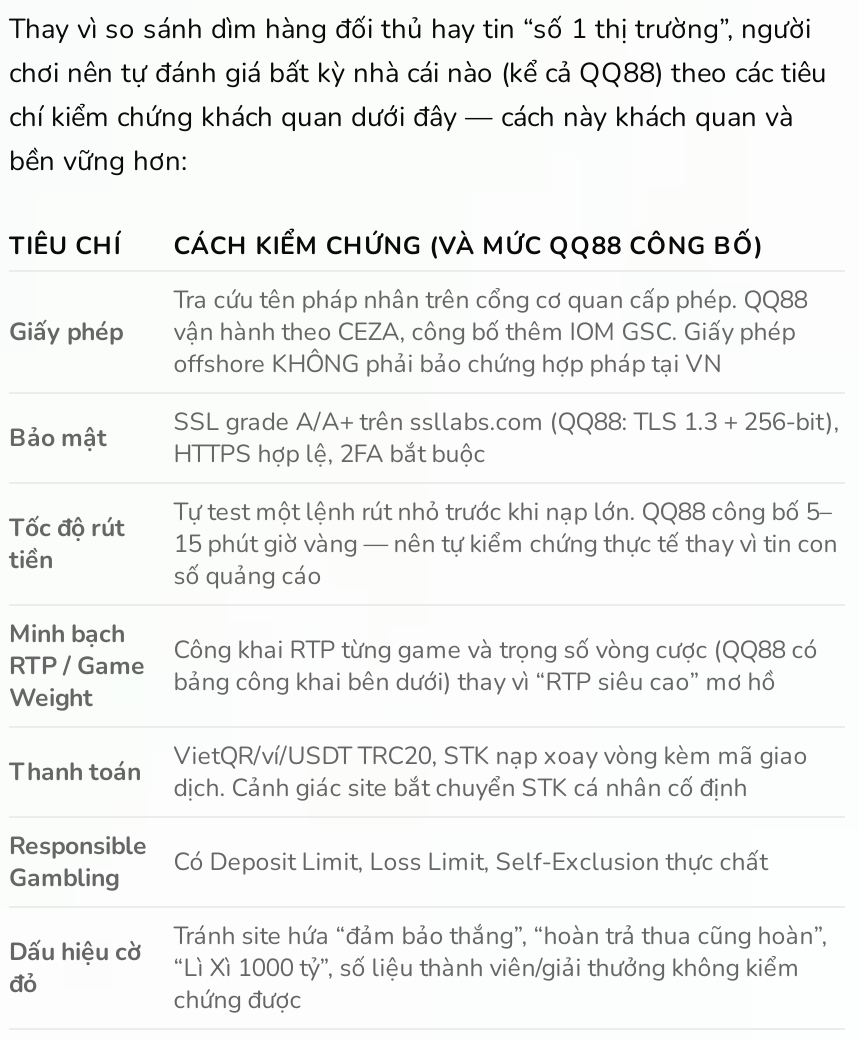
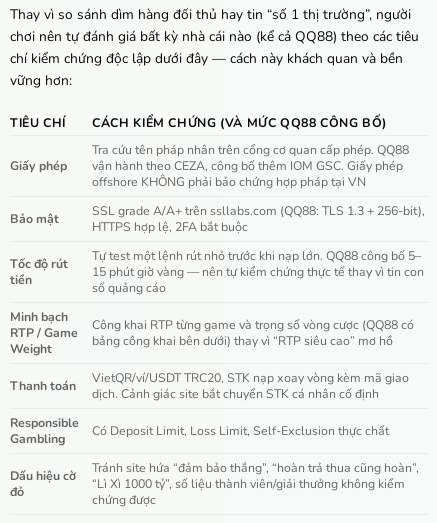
[9,98,793,180] chí kiểm chứng khách quan dưới đây — cách này khách quan và | bền vững hơn: -> [10,49,403,90] chí kiểm chứng độc lập dưới đây — cách này khách quan và bền | vững hơn:

